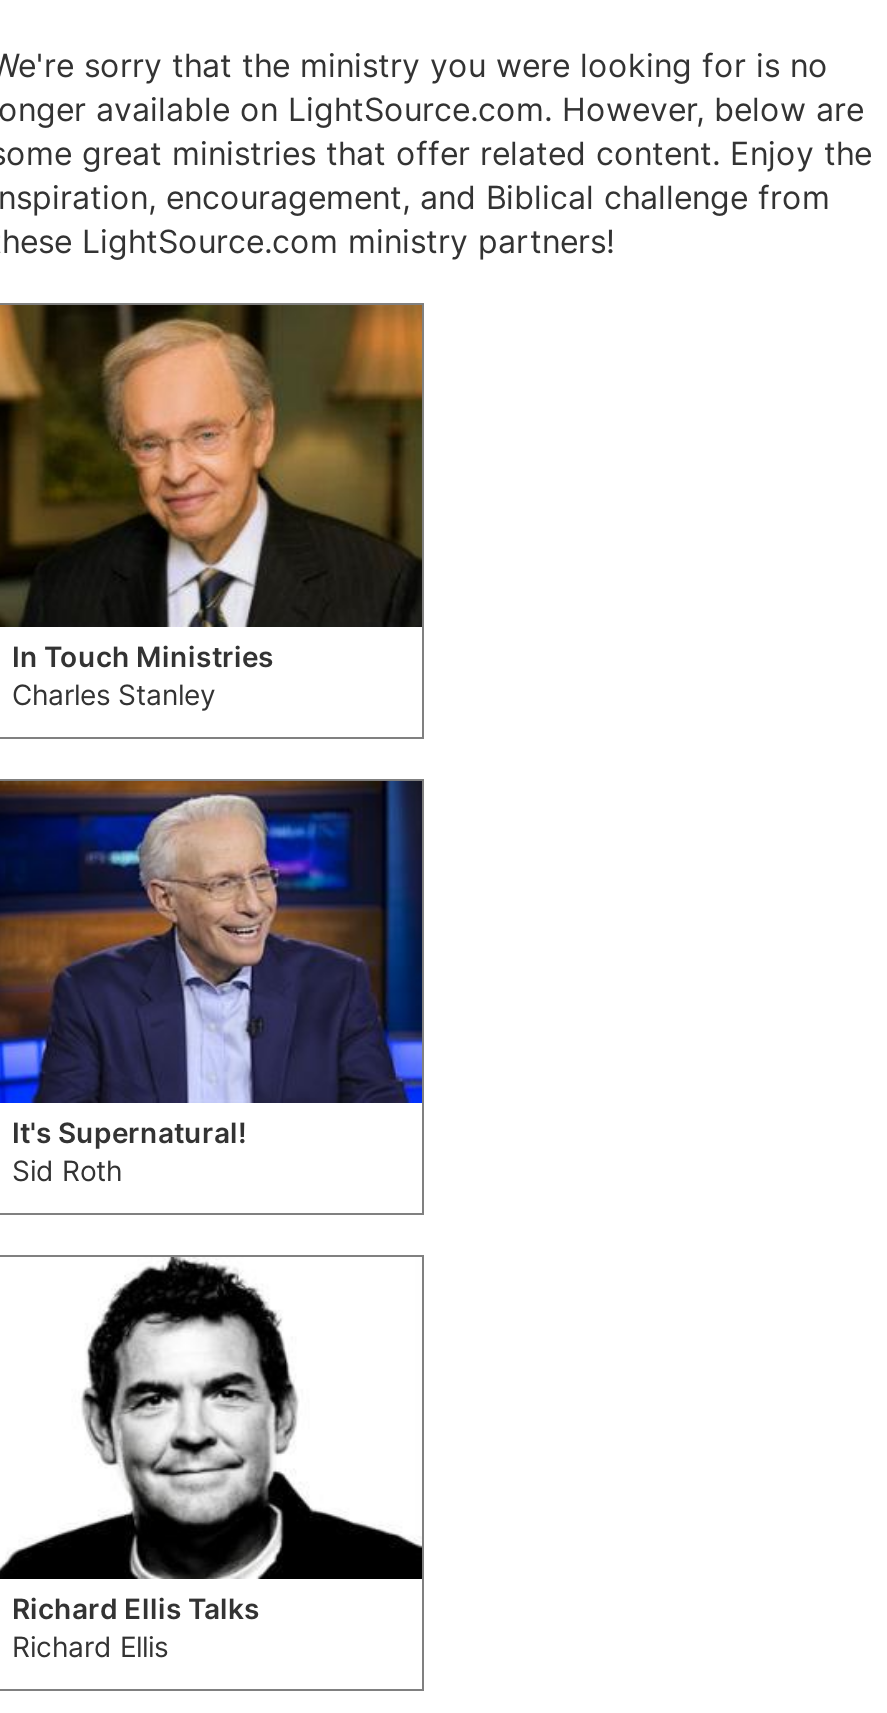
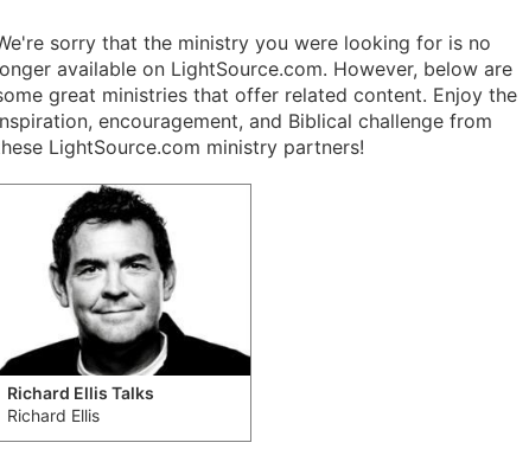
[6,303,424,711] [image] | In Touch Ministries | Charles Stanley -> none
[6,777,426,1215] [image] | It's Supernatural! | Sid Roth -> none

